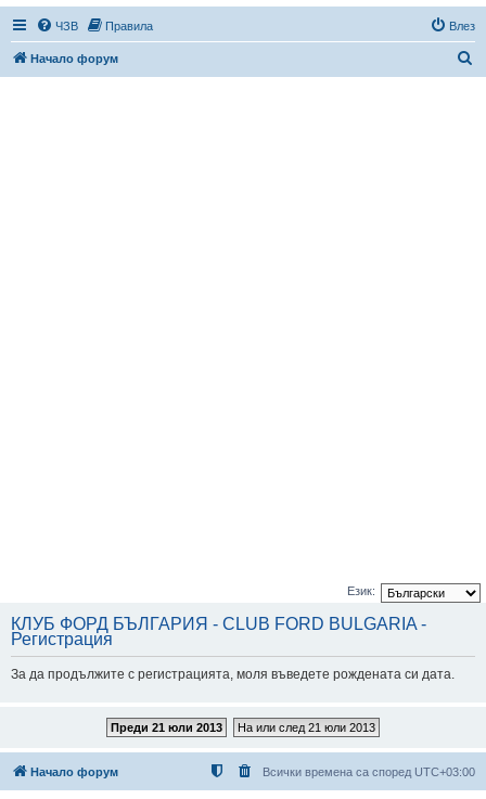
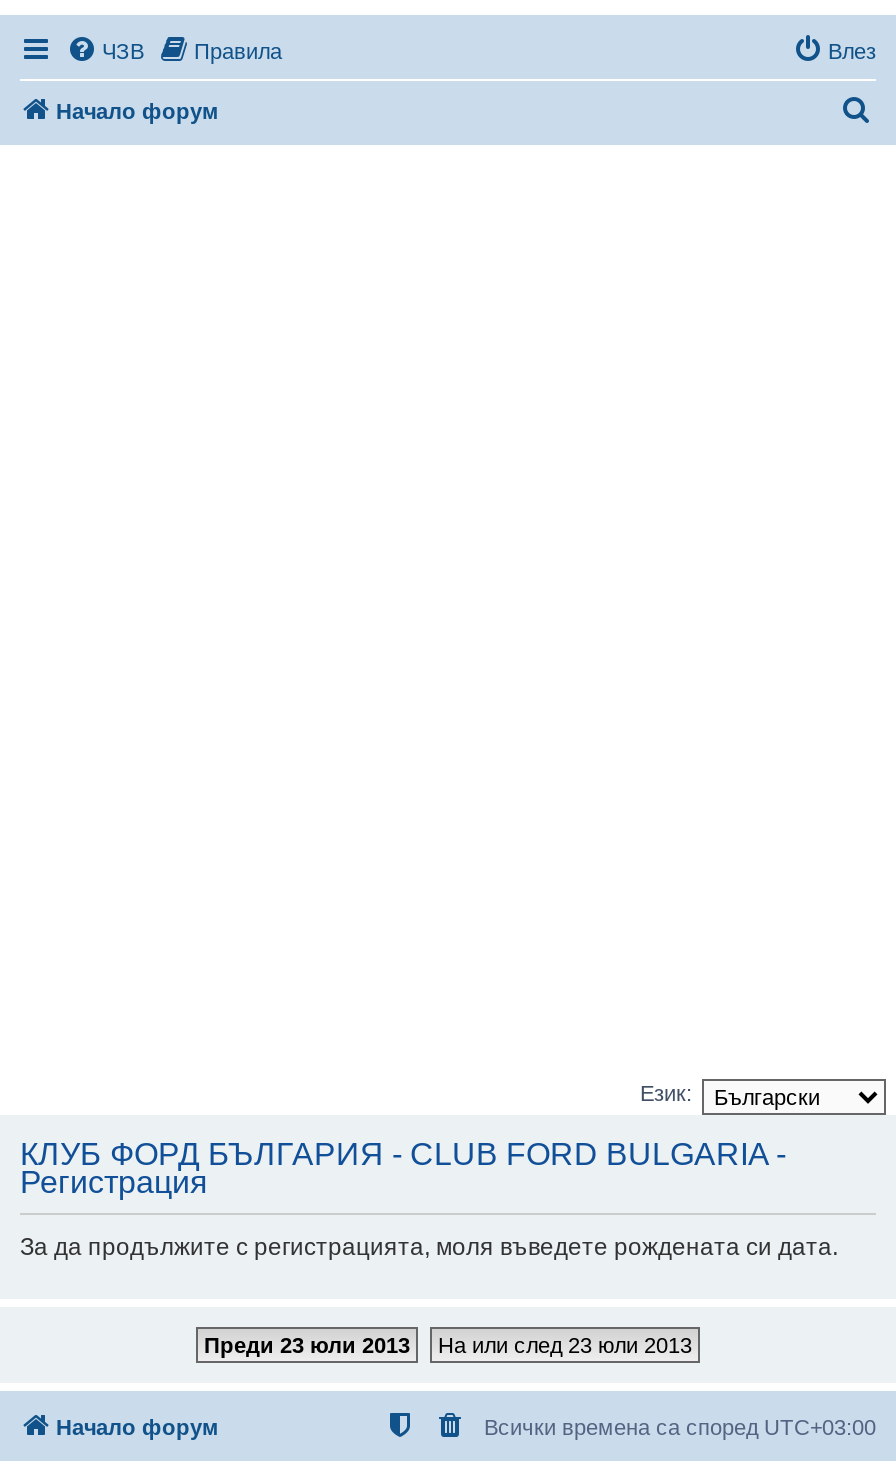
[111,720,222,733] Преди 21 юли 2013 -> [204,1332,410,1356] Преди 23 юли 2013
[238,720,375,733] На или след 21 юли 2013 -> [438,1332,692,1356] На или след 23 юли 2013

